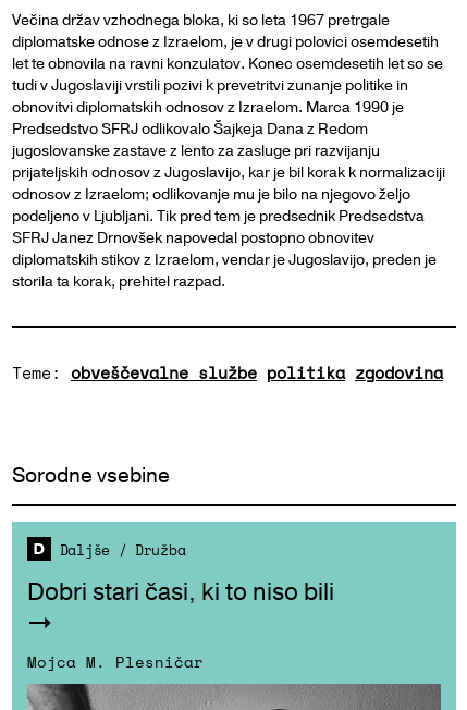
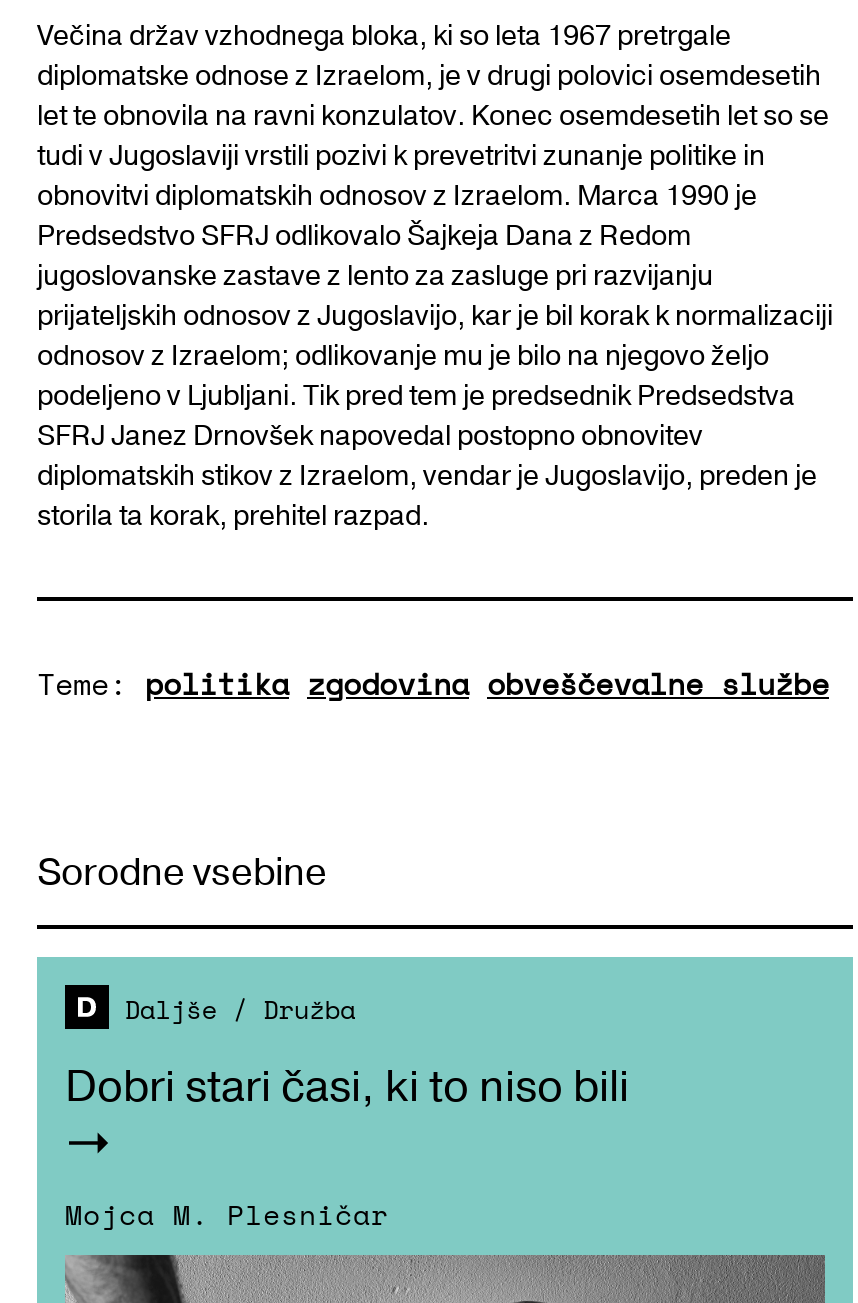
[12,361,443,385] Teme: obveščevalne službe politika zgodovina -> [37,661,829,705] Teme: politika zgodovina obveščevalne službe

